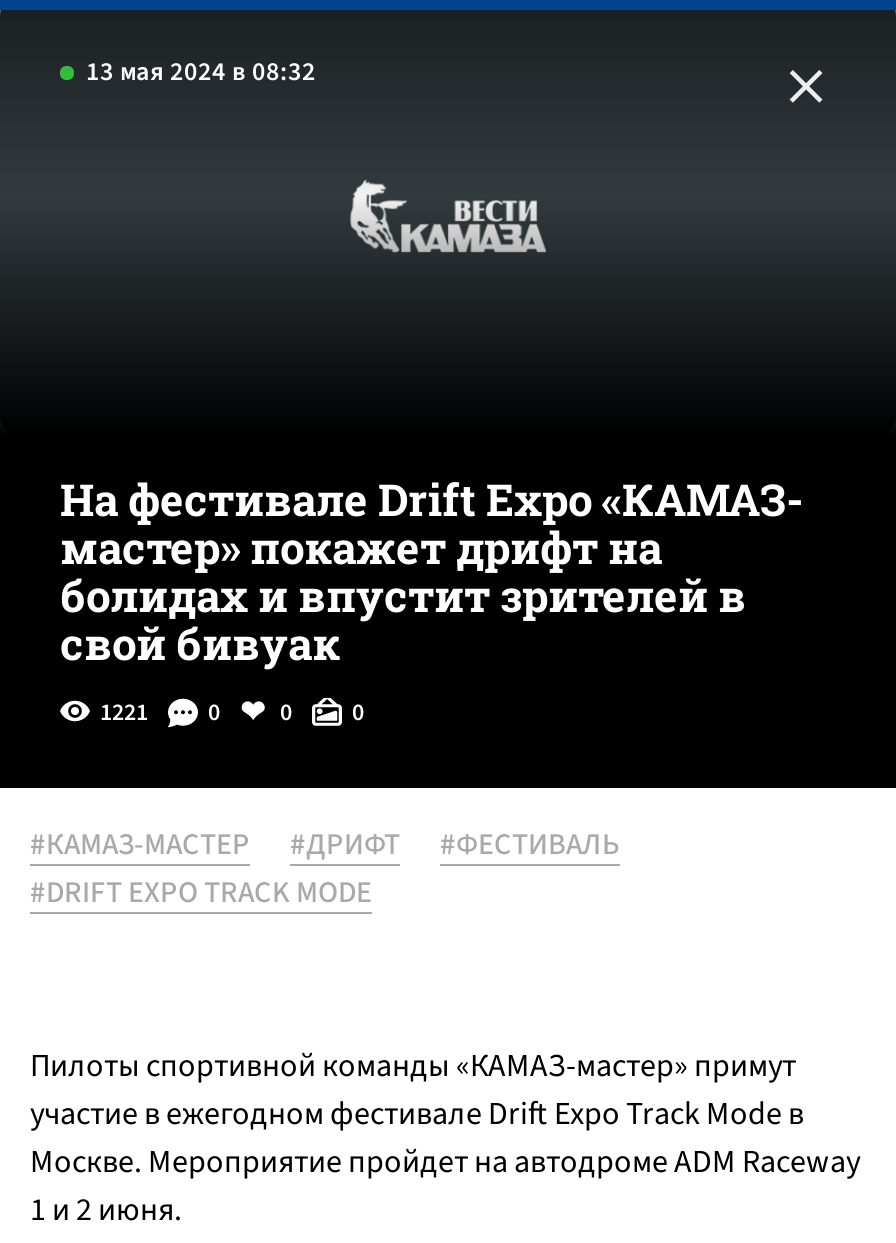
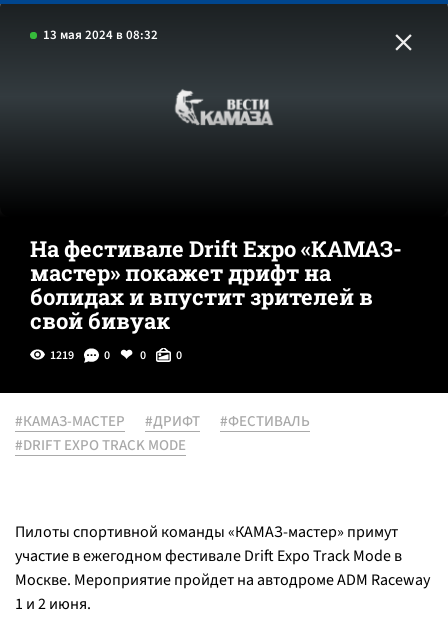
[100,696,364,730] 1221 0 0 0 -> [50,347,182,364] 1219 0 0 0

